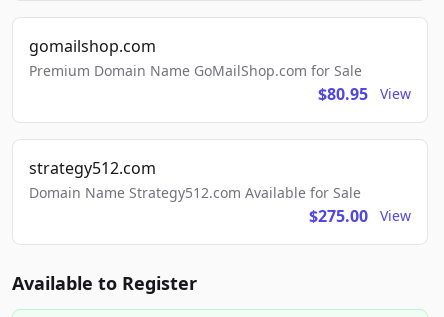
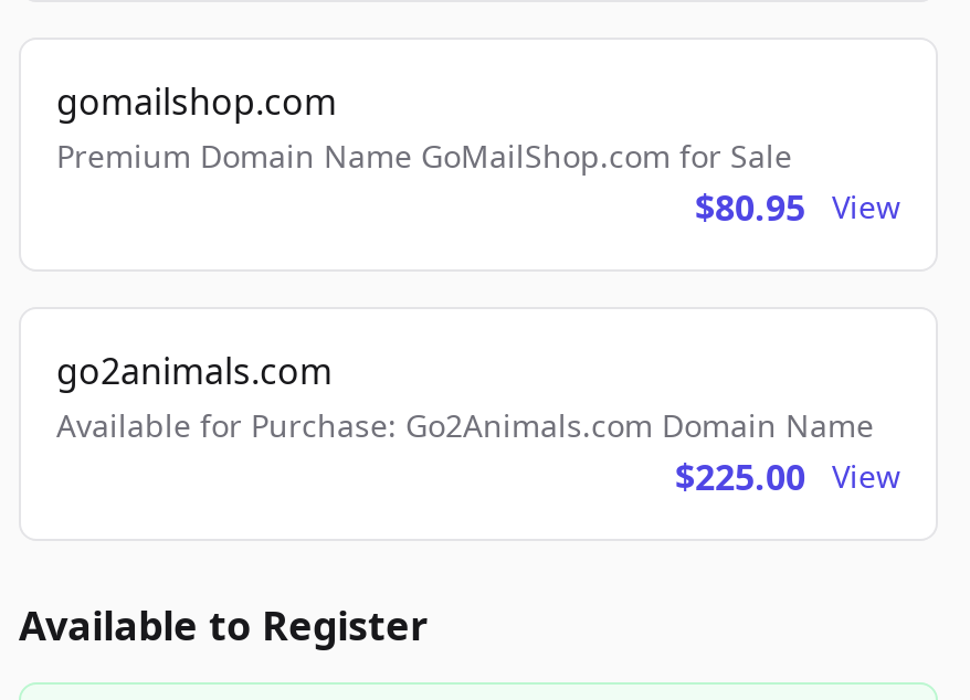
[29,157,368,227] strategy512.com | Domain Name Strategy512.com Available for Sale | $275.00 -> [56,347,874,502] go2animals.com | Available for Purchase: Go2Animals.com Domain Name | $225.00

